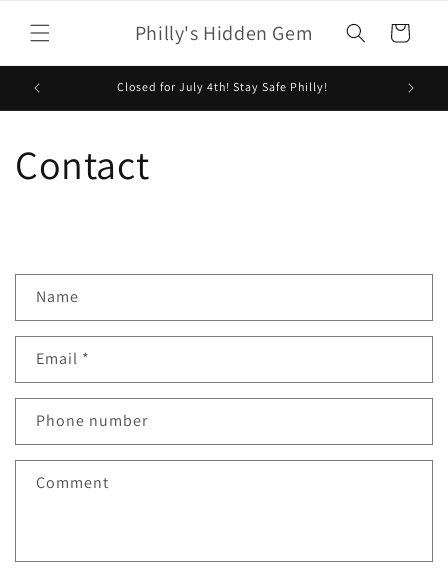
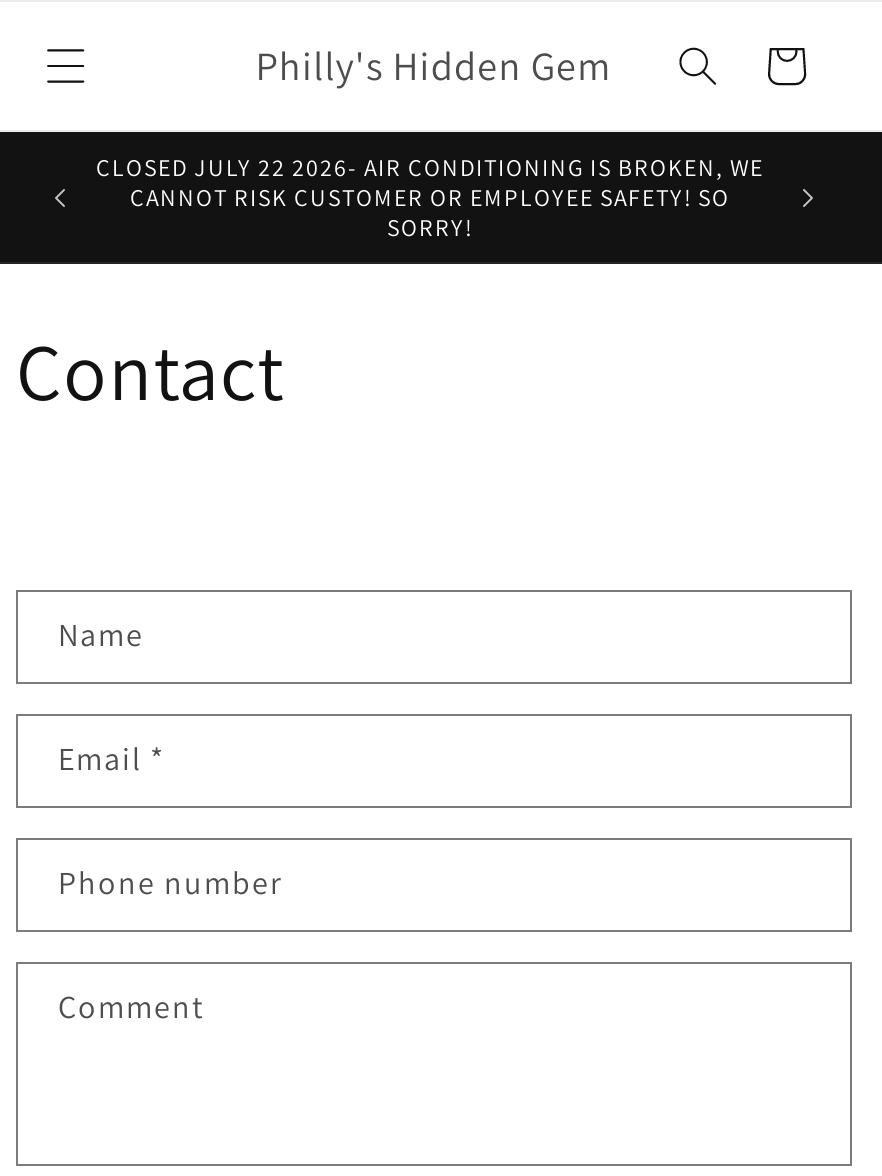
[116,79,327,94] Closed for July 4th! Stay Safe Philly! -> [96,152,764,242] CLOSED JULY 22 2026- AIR CONDITIONING IS BROKEN, WE | CANNOT RISK CUSTOMER OR EMPLOYEE SAFETY! SO | SORRY!

